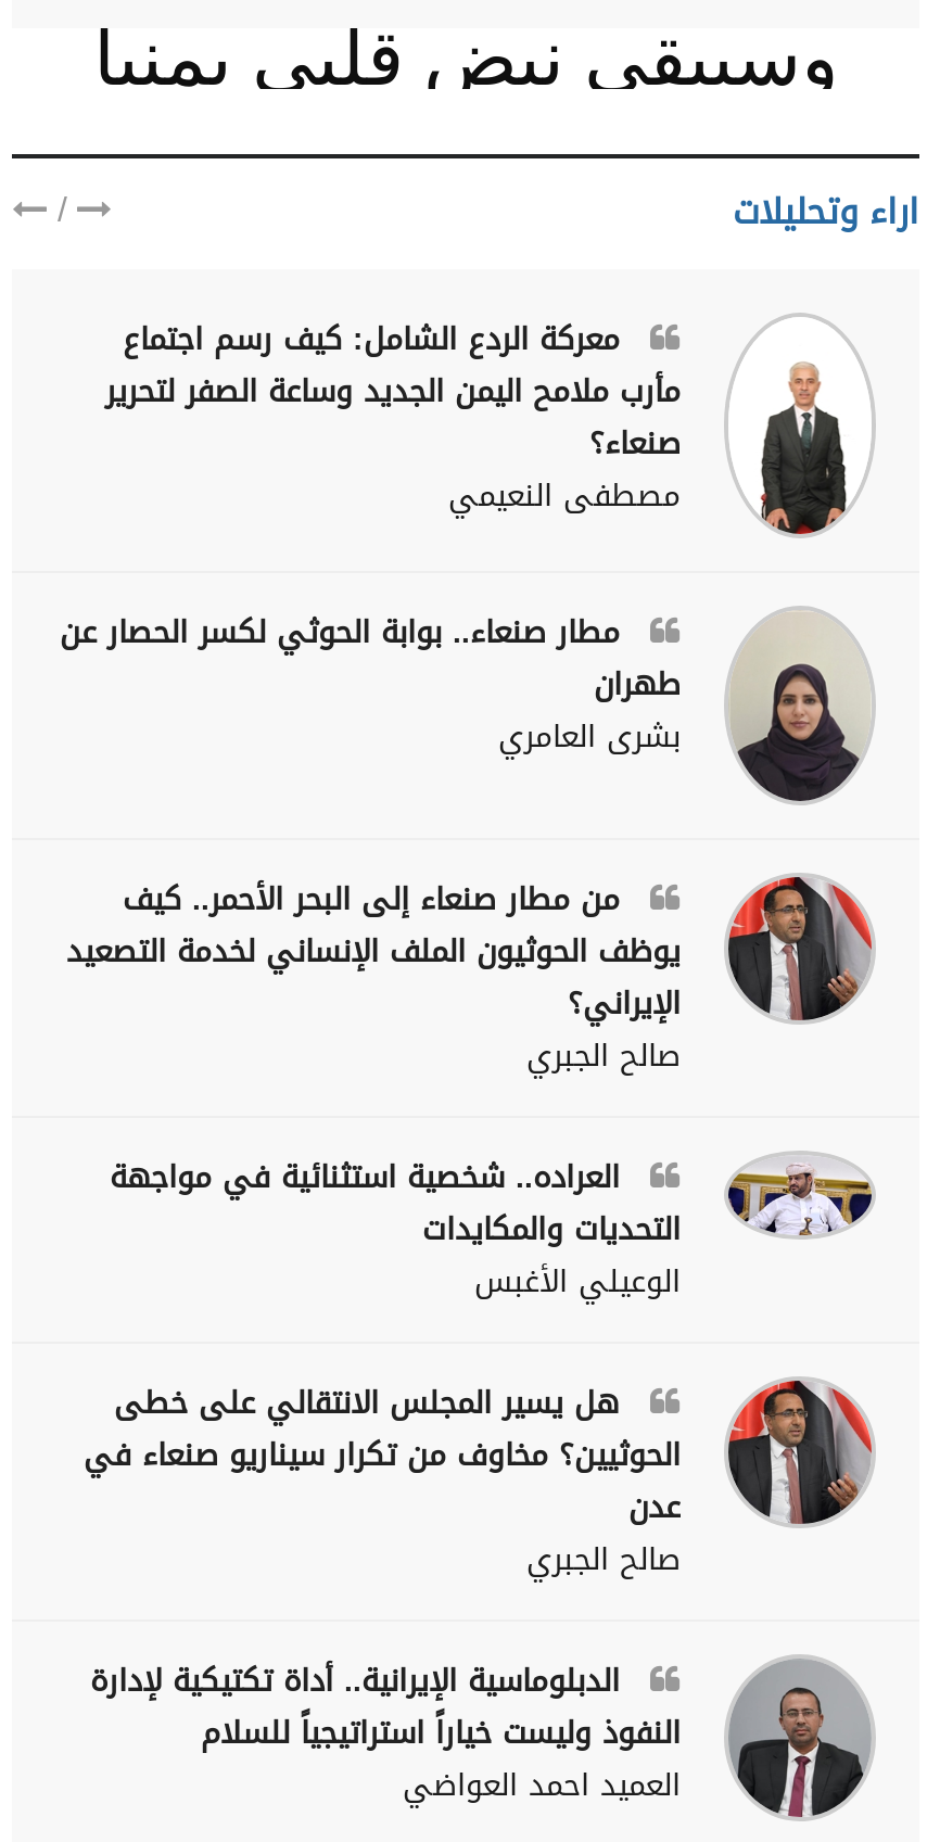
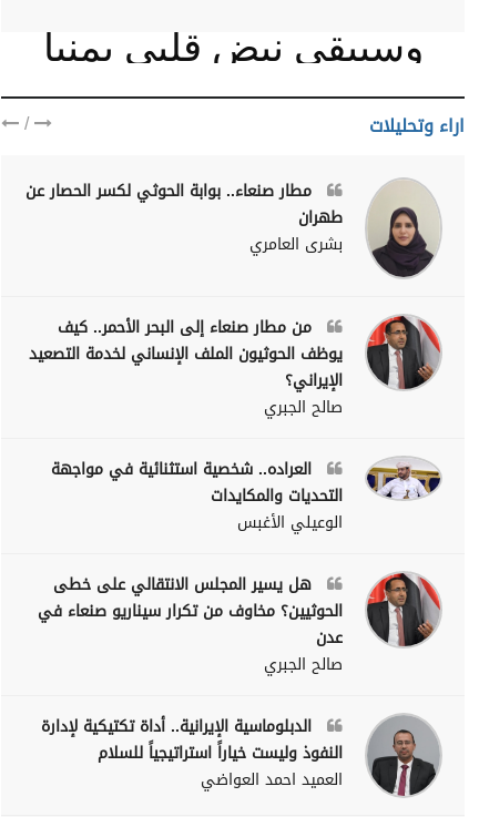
[105,311,867,539] [image] | معركة الردع الشامل: كيف رسم اجتماع | مأرب ملامح اليمن الجديد وساعة الصفر لتحرير | صنعاء؟ | مصطفى النعيمي -> none

